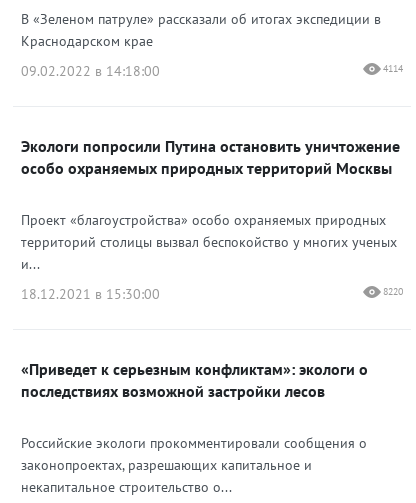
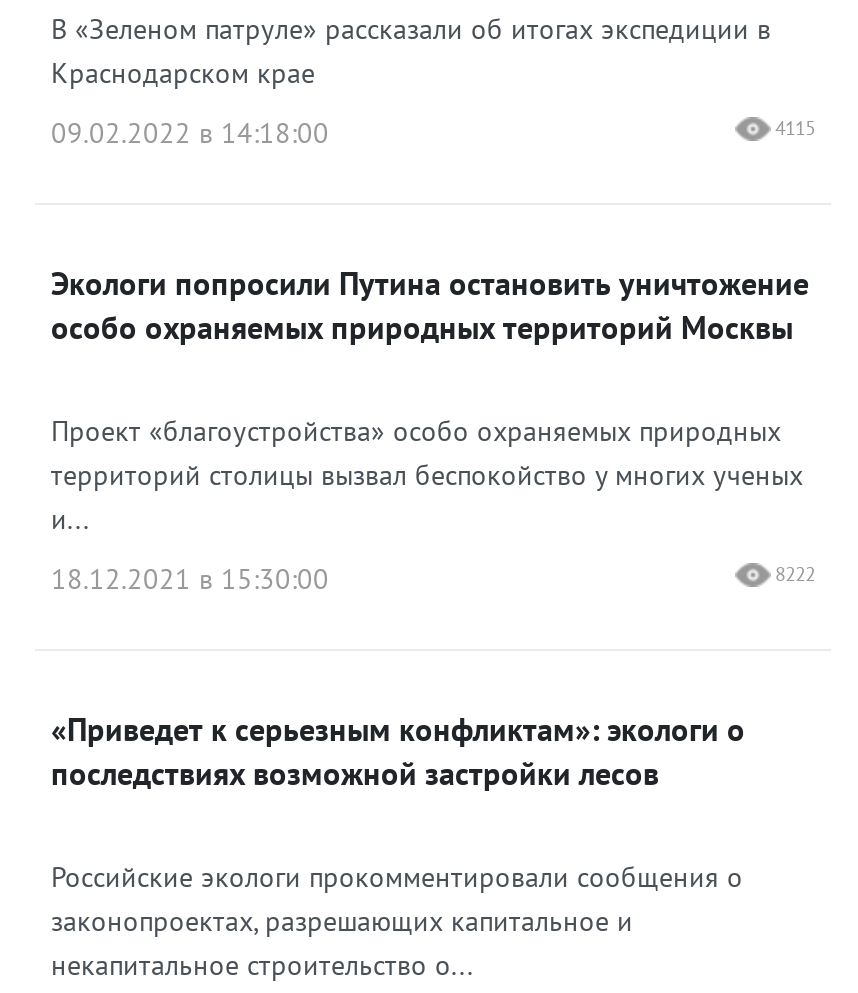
[383,62,403,75] 4114 -> [775,115,815,141] 4115
[383,285,403,298] 8220 -> [775,561,815,587] 8222

